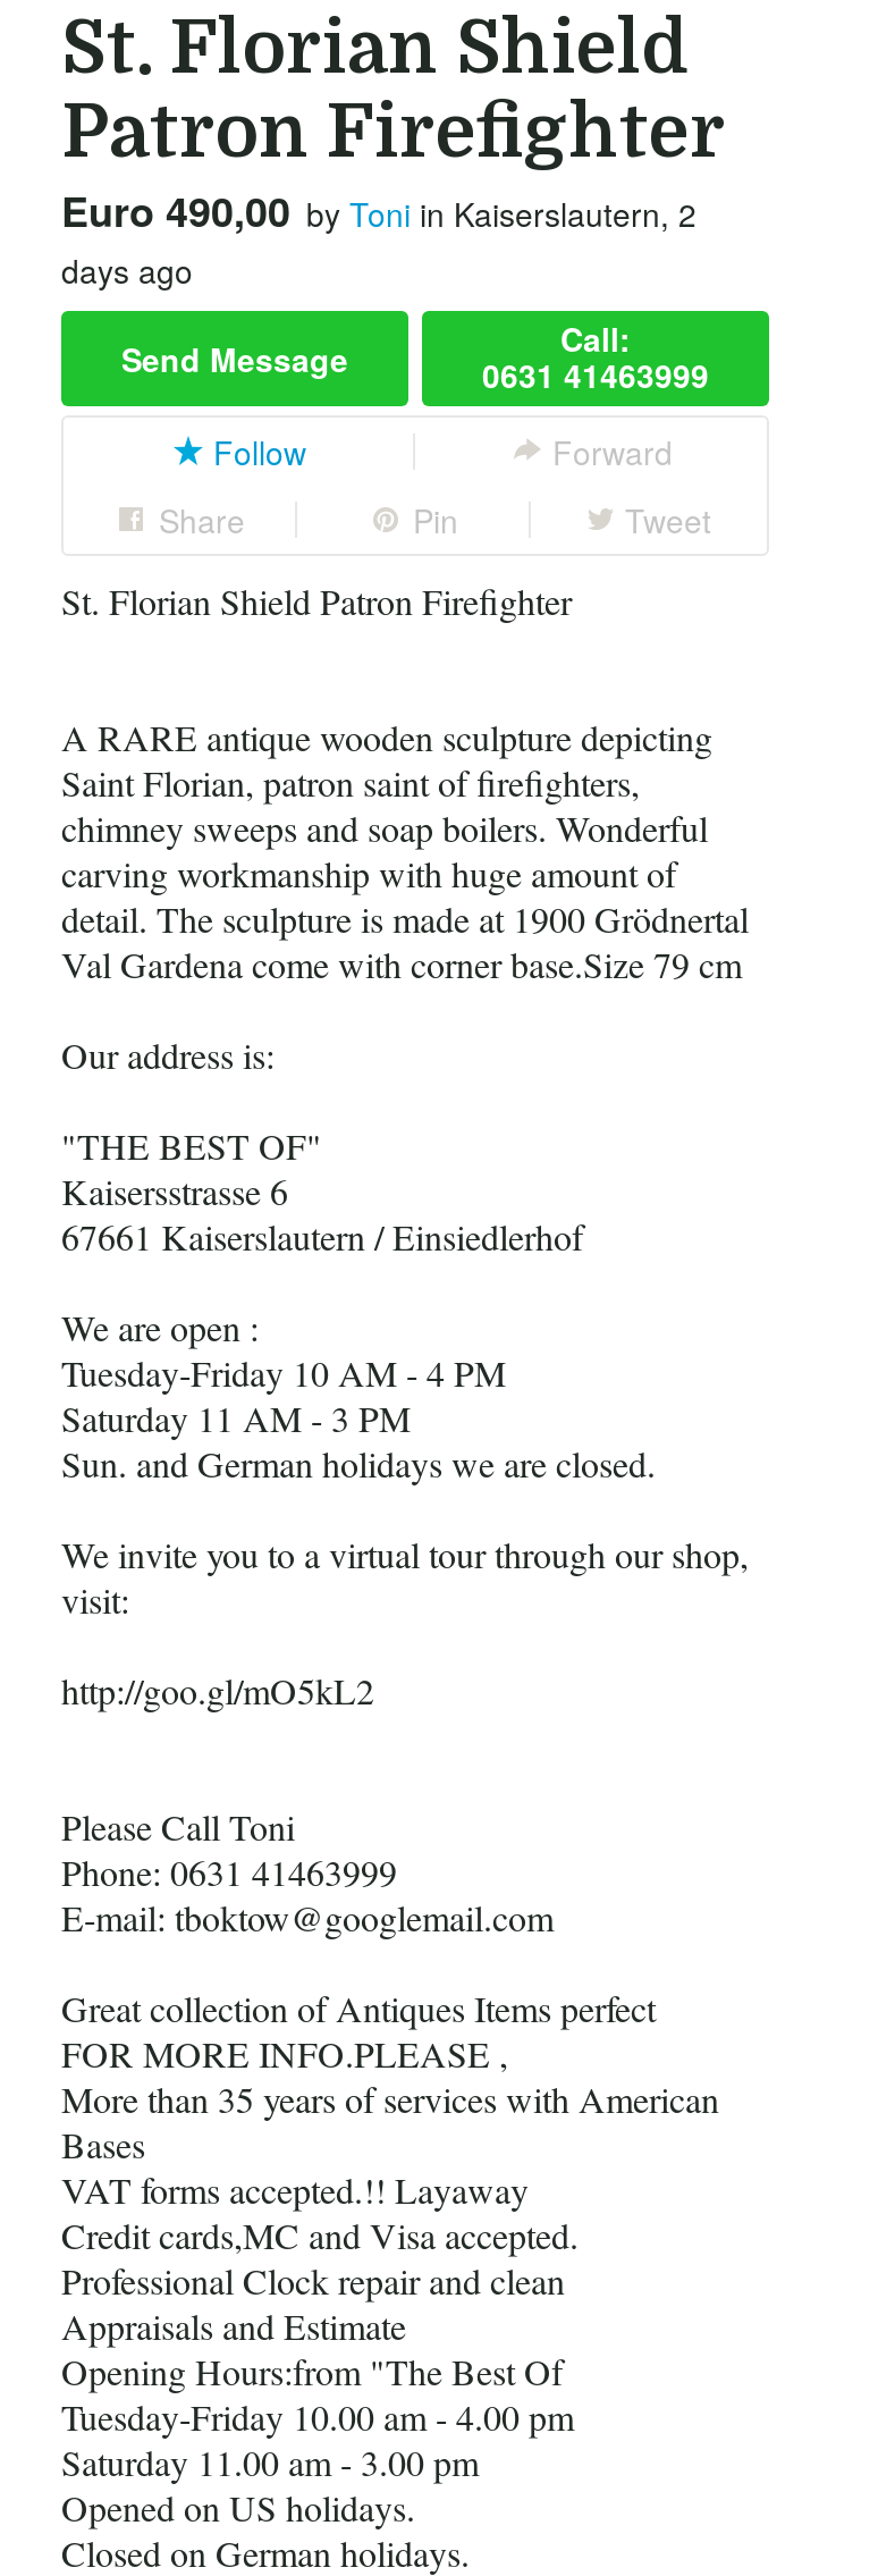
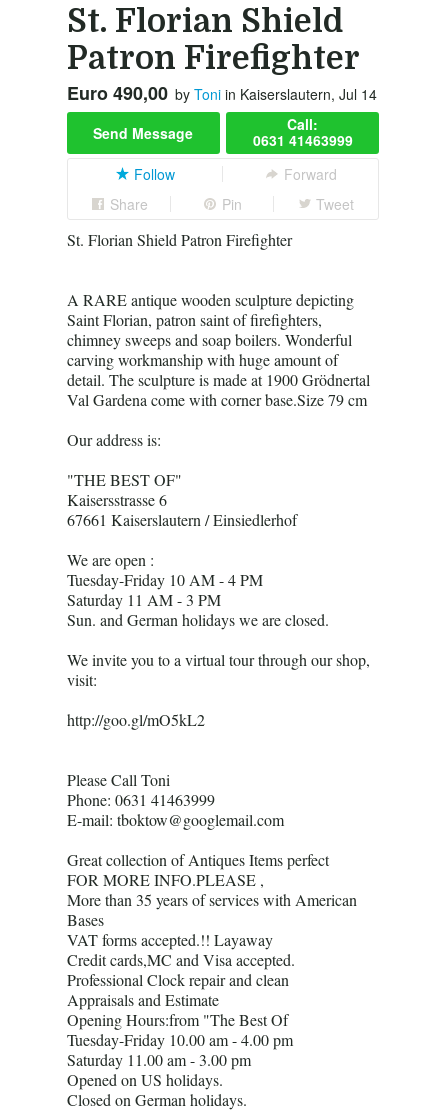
[61,181,697,292] Euro 490,00 by Toni in Kaiserslautern, 2 | days ago -> [67,80,377,106] Euro 490,00 byToni in Kaiserslautern, Jul 14

